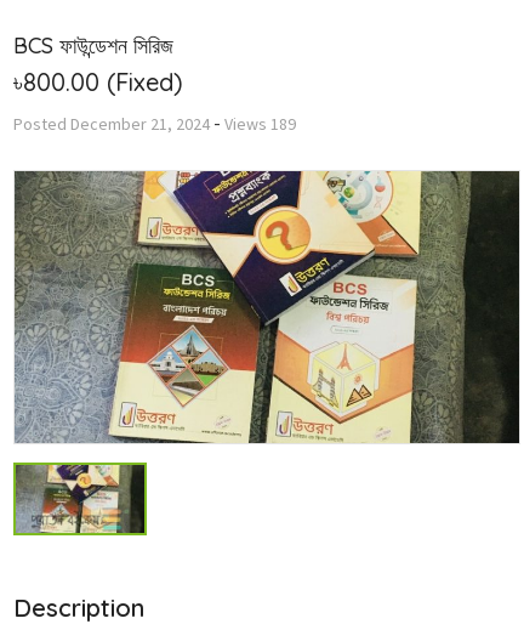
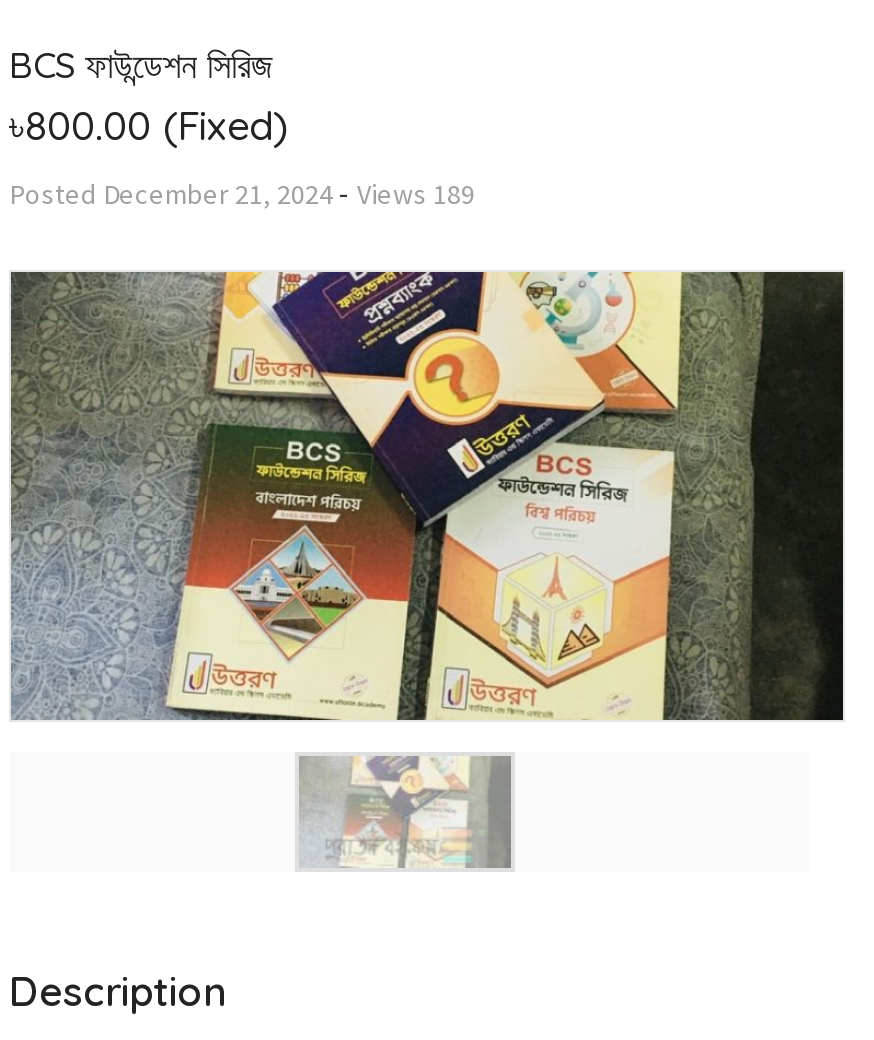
none -> [297,754,515,870] [image]
[12,461,148,537] [image] -> none

